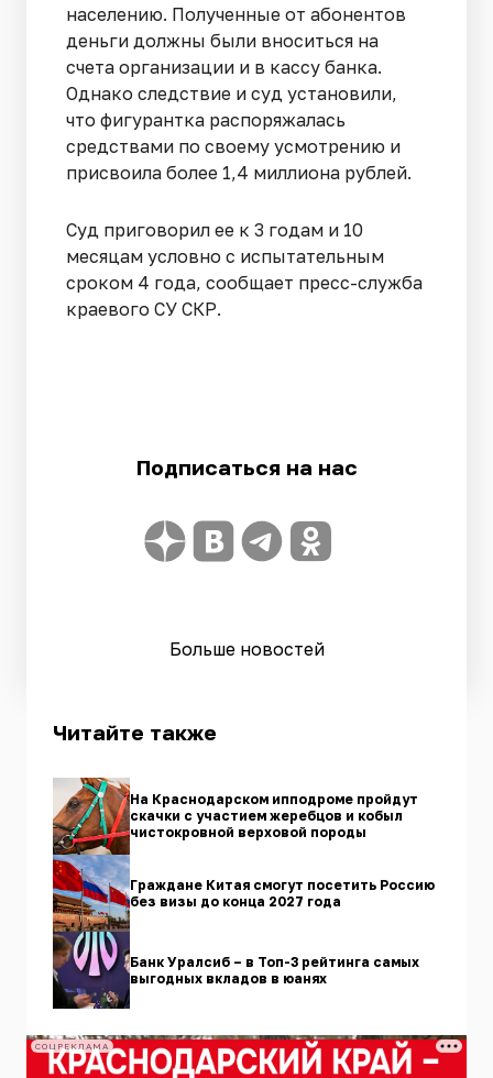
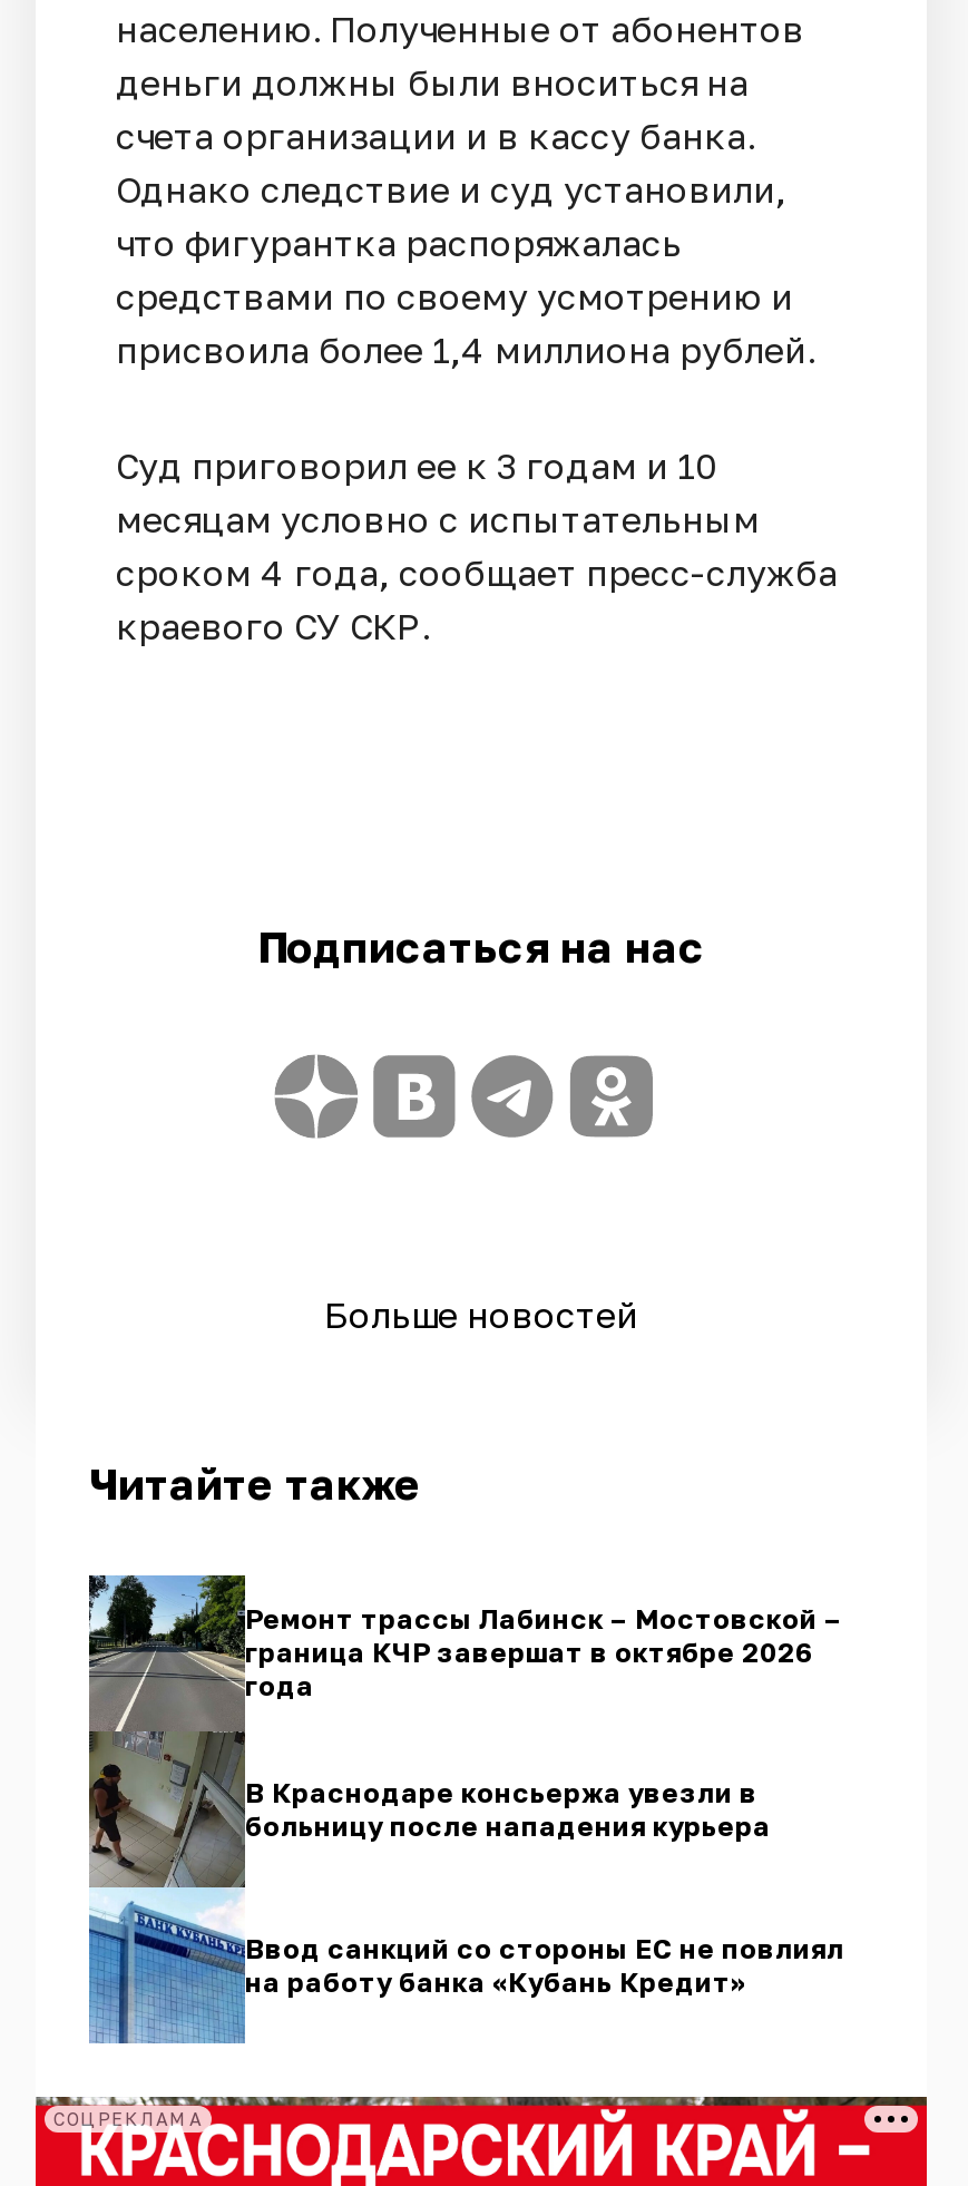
[52,777,418,1010] [image] | На Краснодарском ипподроме пройдут | скачки с участием жеребцов и кобыл | чистокровной верховой породы -> [87,1573,842,2046] [image] | Ремонт трассы Лабинск – Мостовской – | граница КЧР завершат в октябре 2026 | года
[130,876,435,909] Граждане Китая смогут посетить Россию | без визы до конца 2027 года -> [245,1776,771,1842] В Краснодаре консьержа увезли в | больницу после нападения курьера
[130,953,419,986] Банк Уралсиб – в Топ-3 рейтинга самых | выгодных вкладов в юанях -> [245,1932,844,1998] Ввод санкций со стороны ЕС не повлиял | на работу банка «Кубань Кредит»

